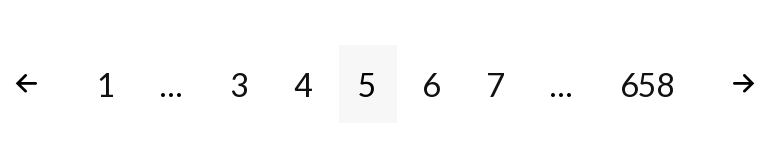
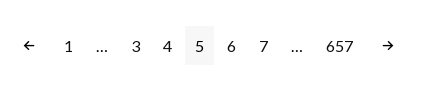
[620,65,674,103] 658 -> [325,36,352,55] 657

